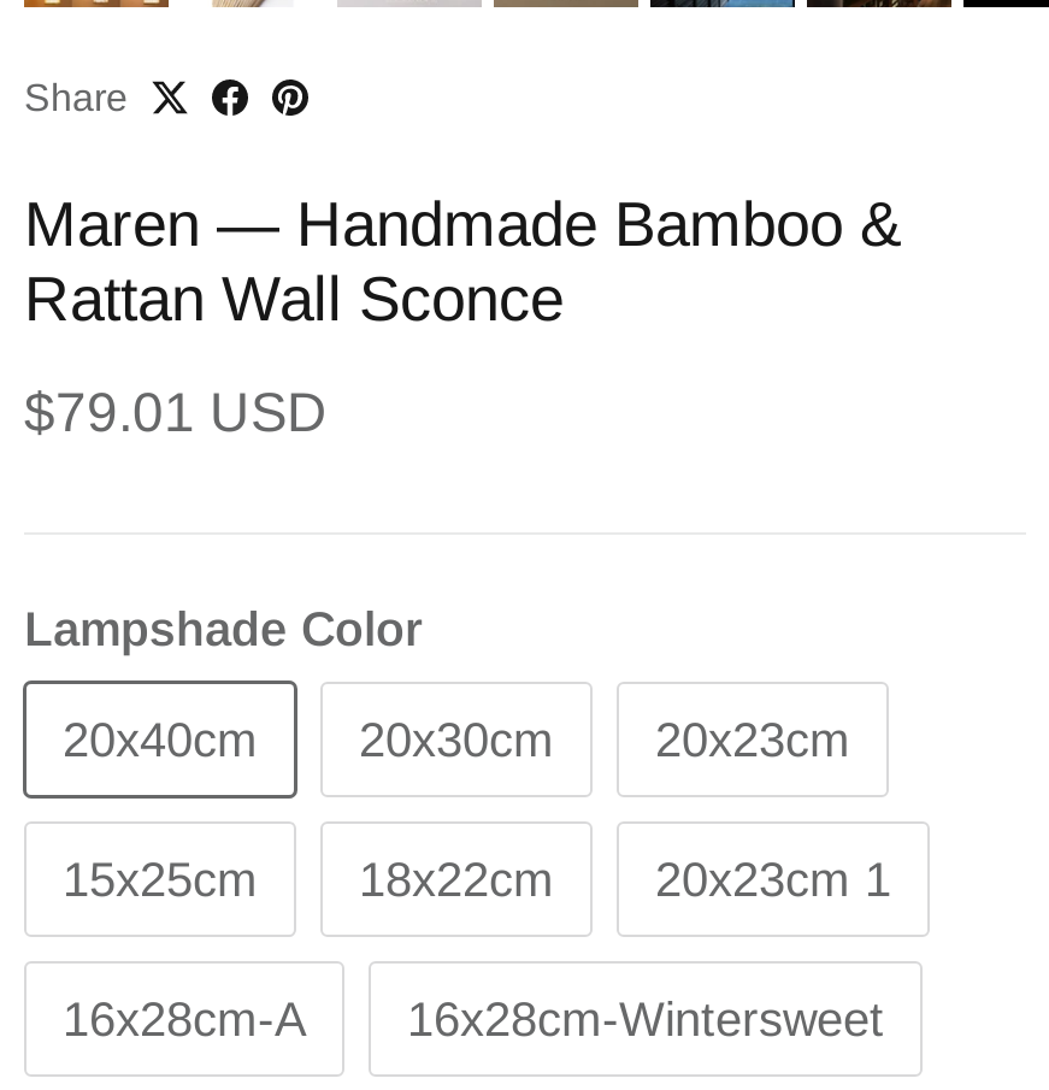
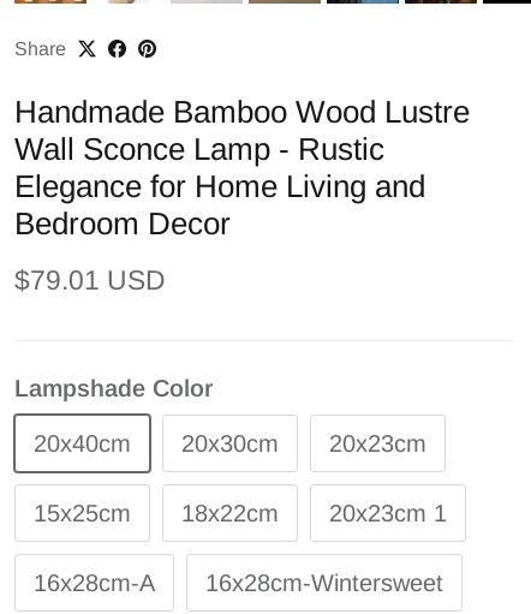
[24,188,901,335] Maren — Handmade Bamboo & | Rattan Wall Sconce -> [14,94,470,242] Handmade Bamboo Wood Lustre | Wall Sconce Lamp - Rustic | Elegance for Home Living and | Bedroom Decor

